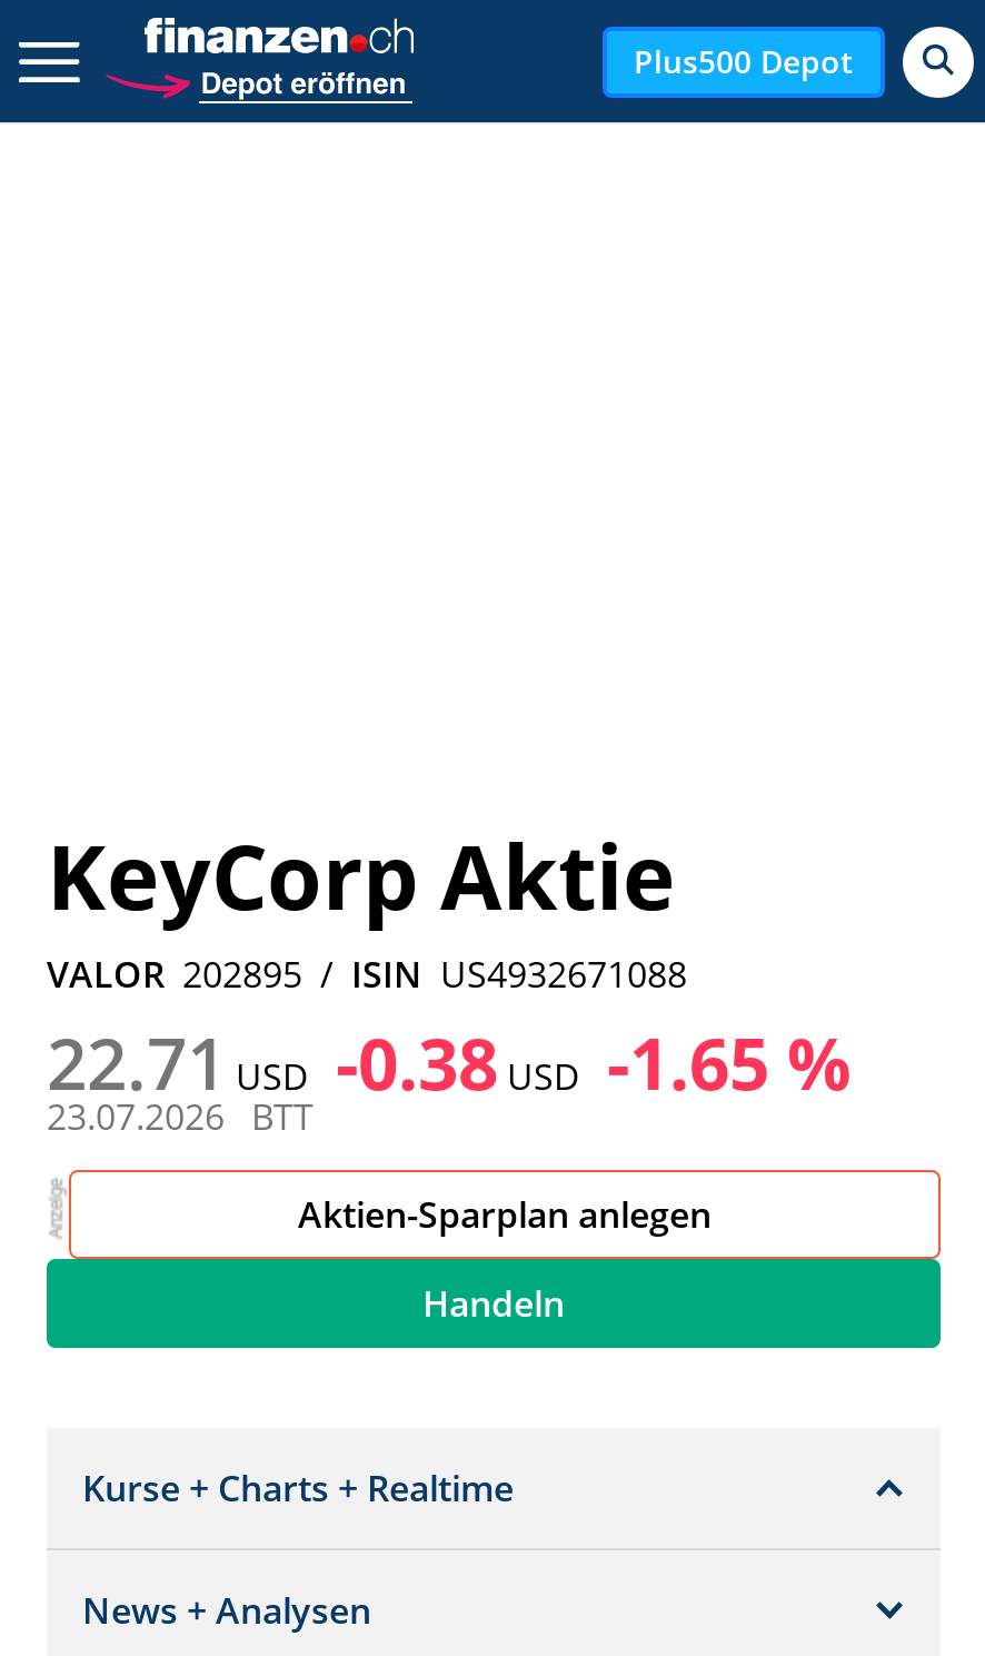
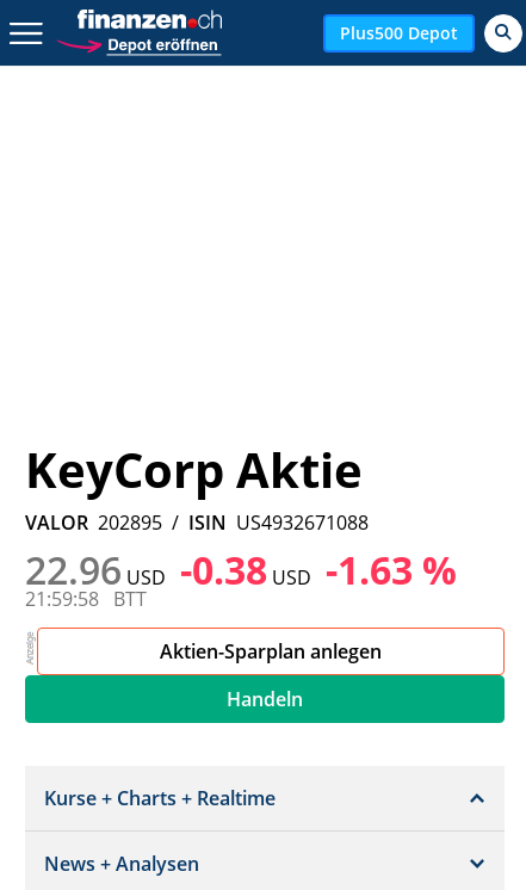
[47,1014,852,1110] 22.71 USD -0.38 USD -1.65 % -> [25,544,457,595] 22.96 USD -0.38 USD -1.63 %
[47,1092,314,1141] 23.07.2026 BTT -> [25,586,147,612] 21:59:58 BTT

